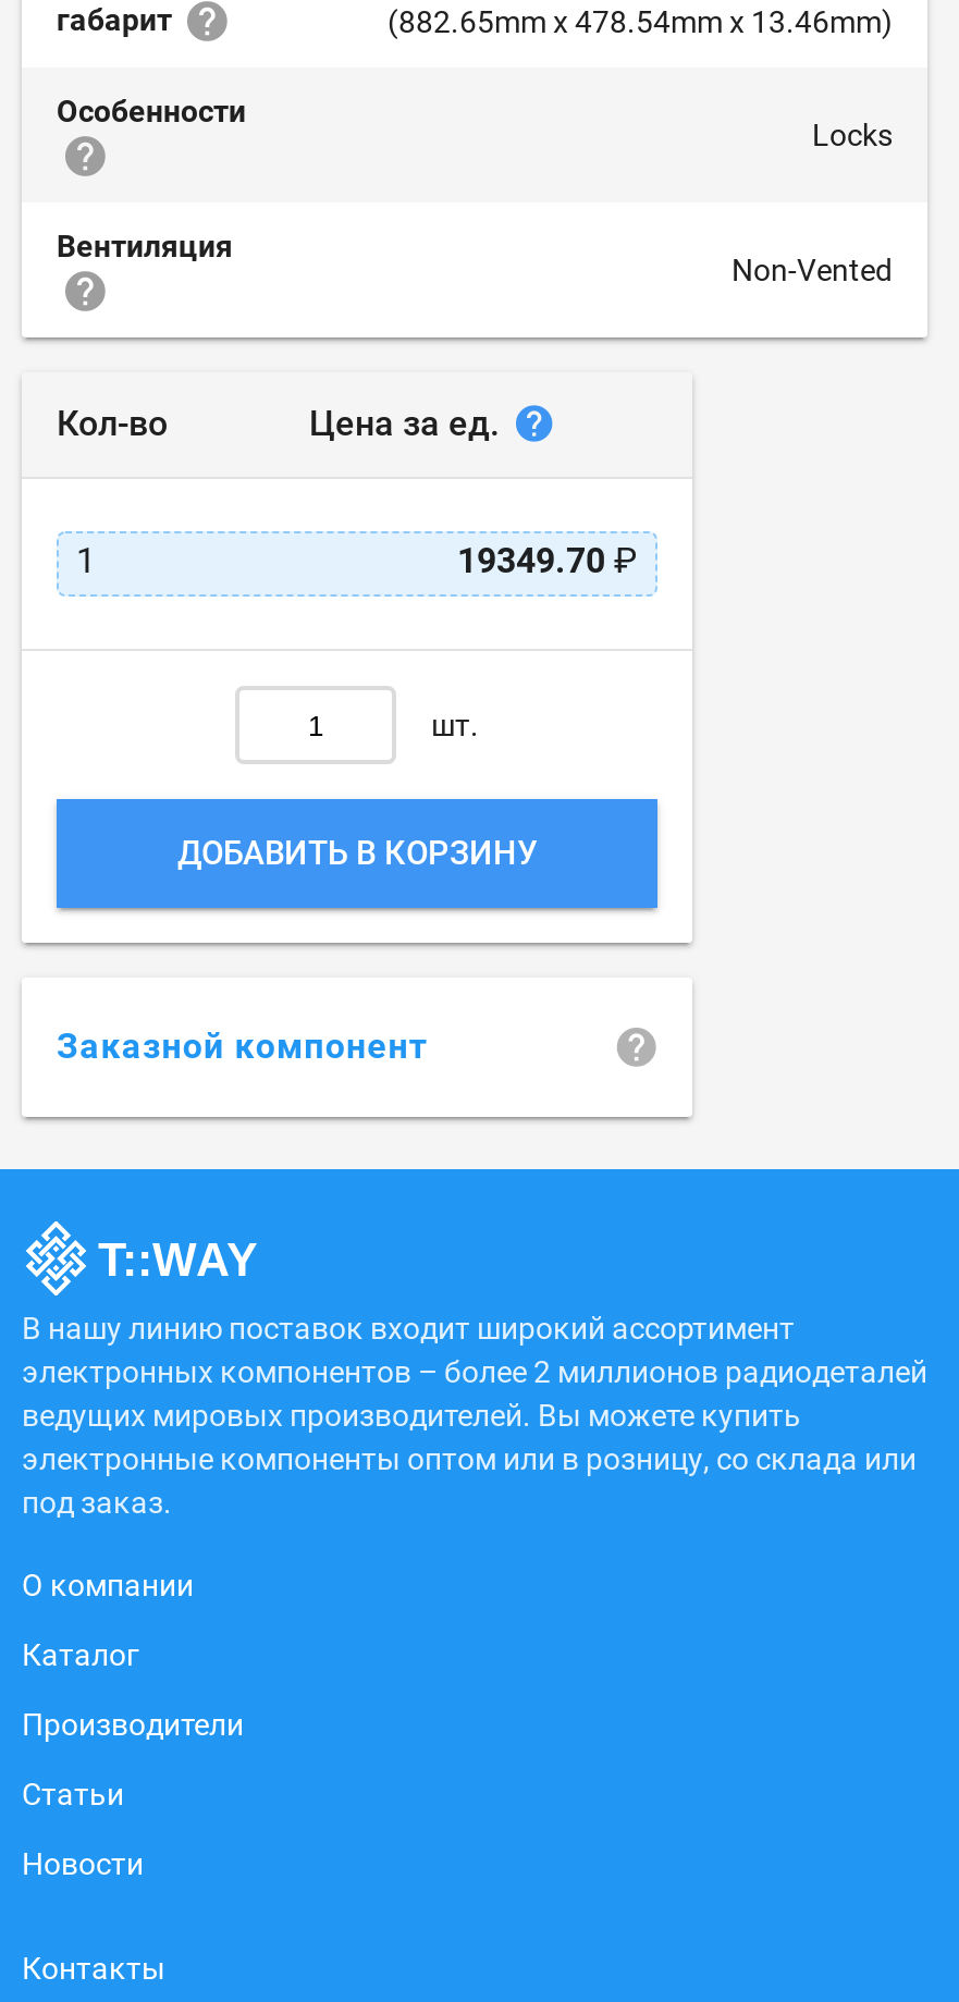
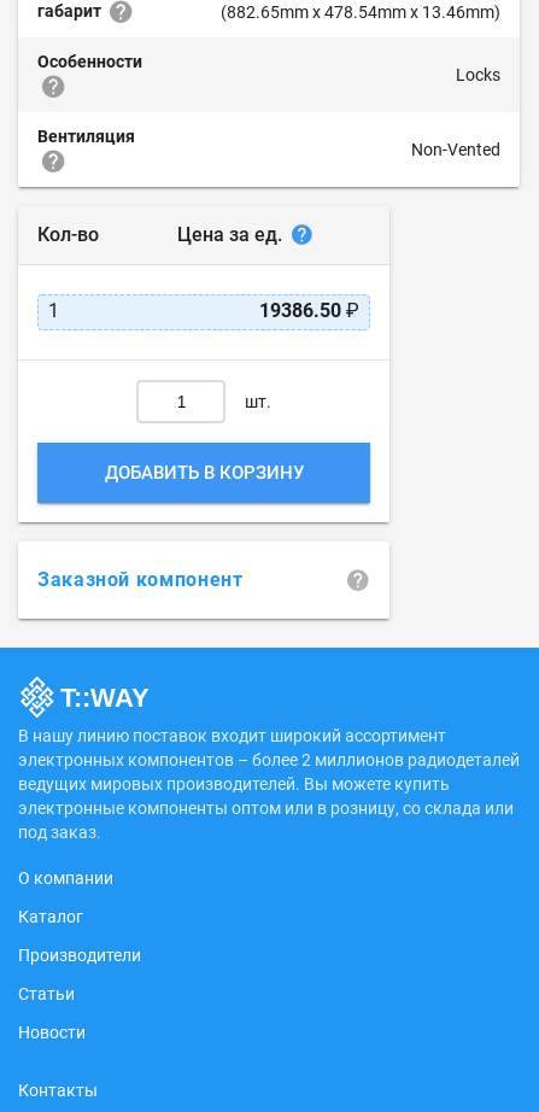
[457,540,638,581] 19349.70 ₽ -> [259,299,359,322] 19386.50 ₽

